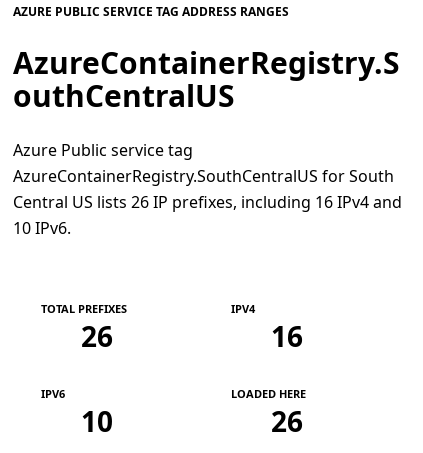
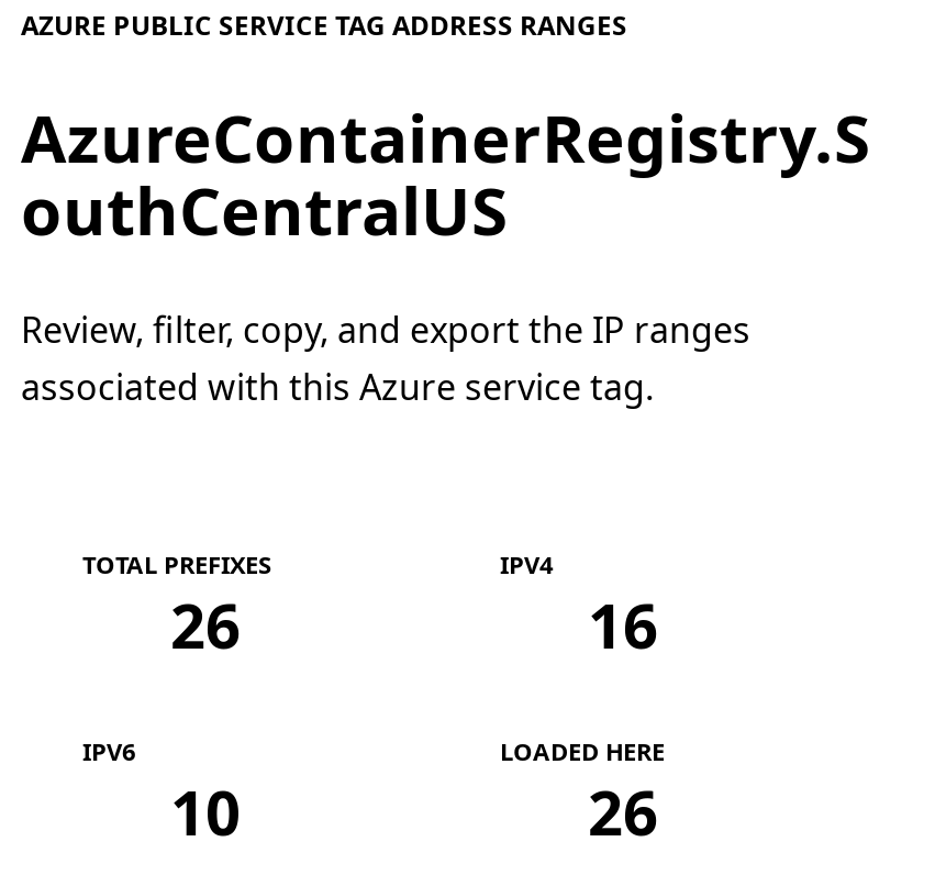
[13,139,402,239] Azure Public service tag | AzureContainerRegistry.SouthCentralUS for South | Central US lists 26 IP prefixes, including 16 IPv4 and | 10 IPv6. -> [21,305,750,411] Review, filter, copy, and export the IP ranges | associated with this Azure service tag.

